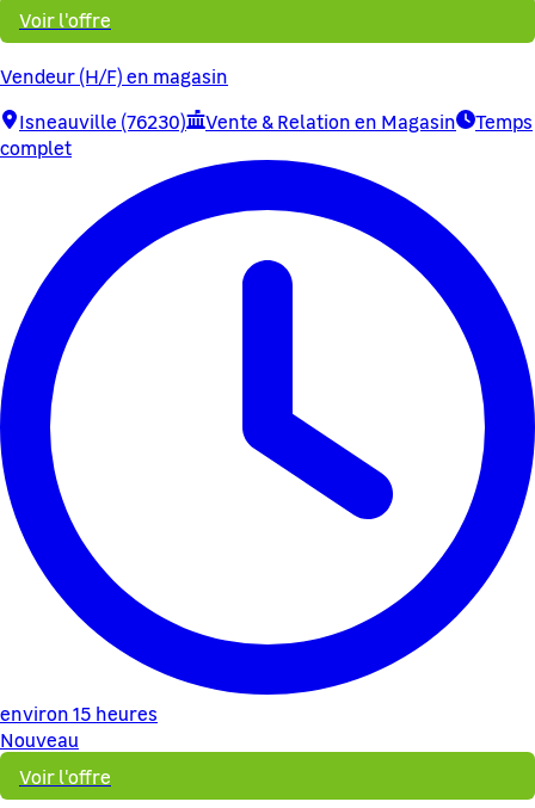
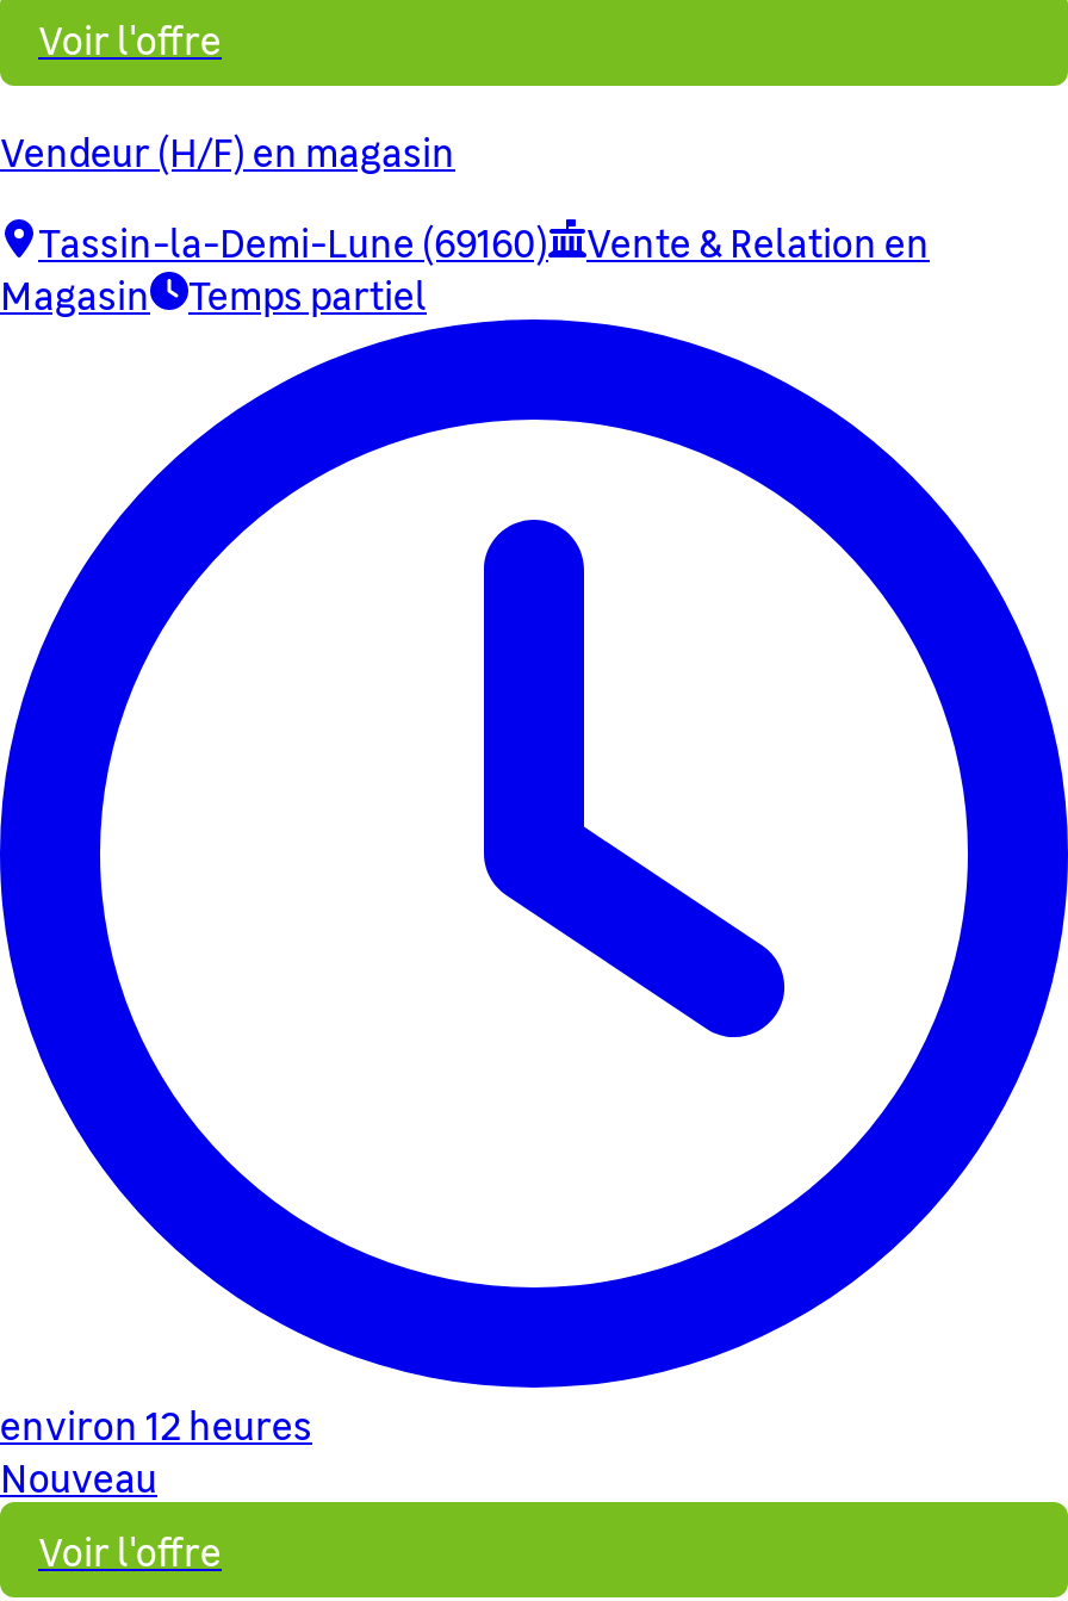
[0,108,533,160] Isneauville (76230) | Vente & Relation en Magasin | Temps | complet -> [0,215,930,320] Tassin-la-Demi-Lune (69160) | Vente & Relation en | Magasin | Temps partiel
[0,700,158,726] environ 15 heures -> [0,1398,312,1450] environ 12 heures

